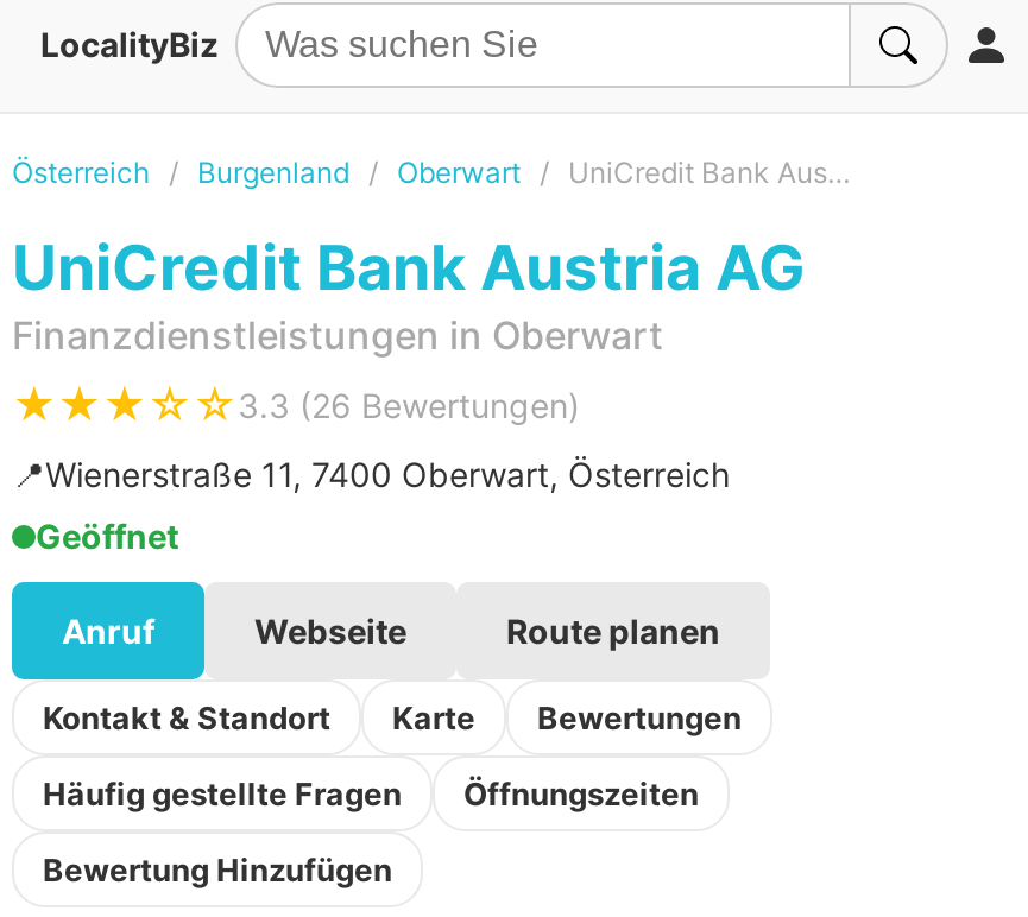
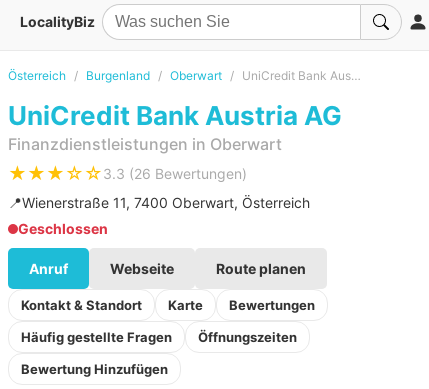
[36,516,178,556] Geöffnet -> [18,220,108,237] Geschlossen

